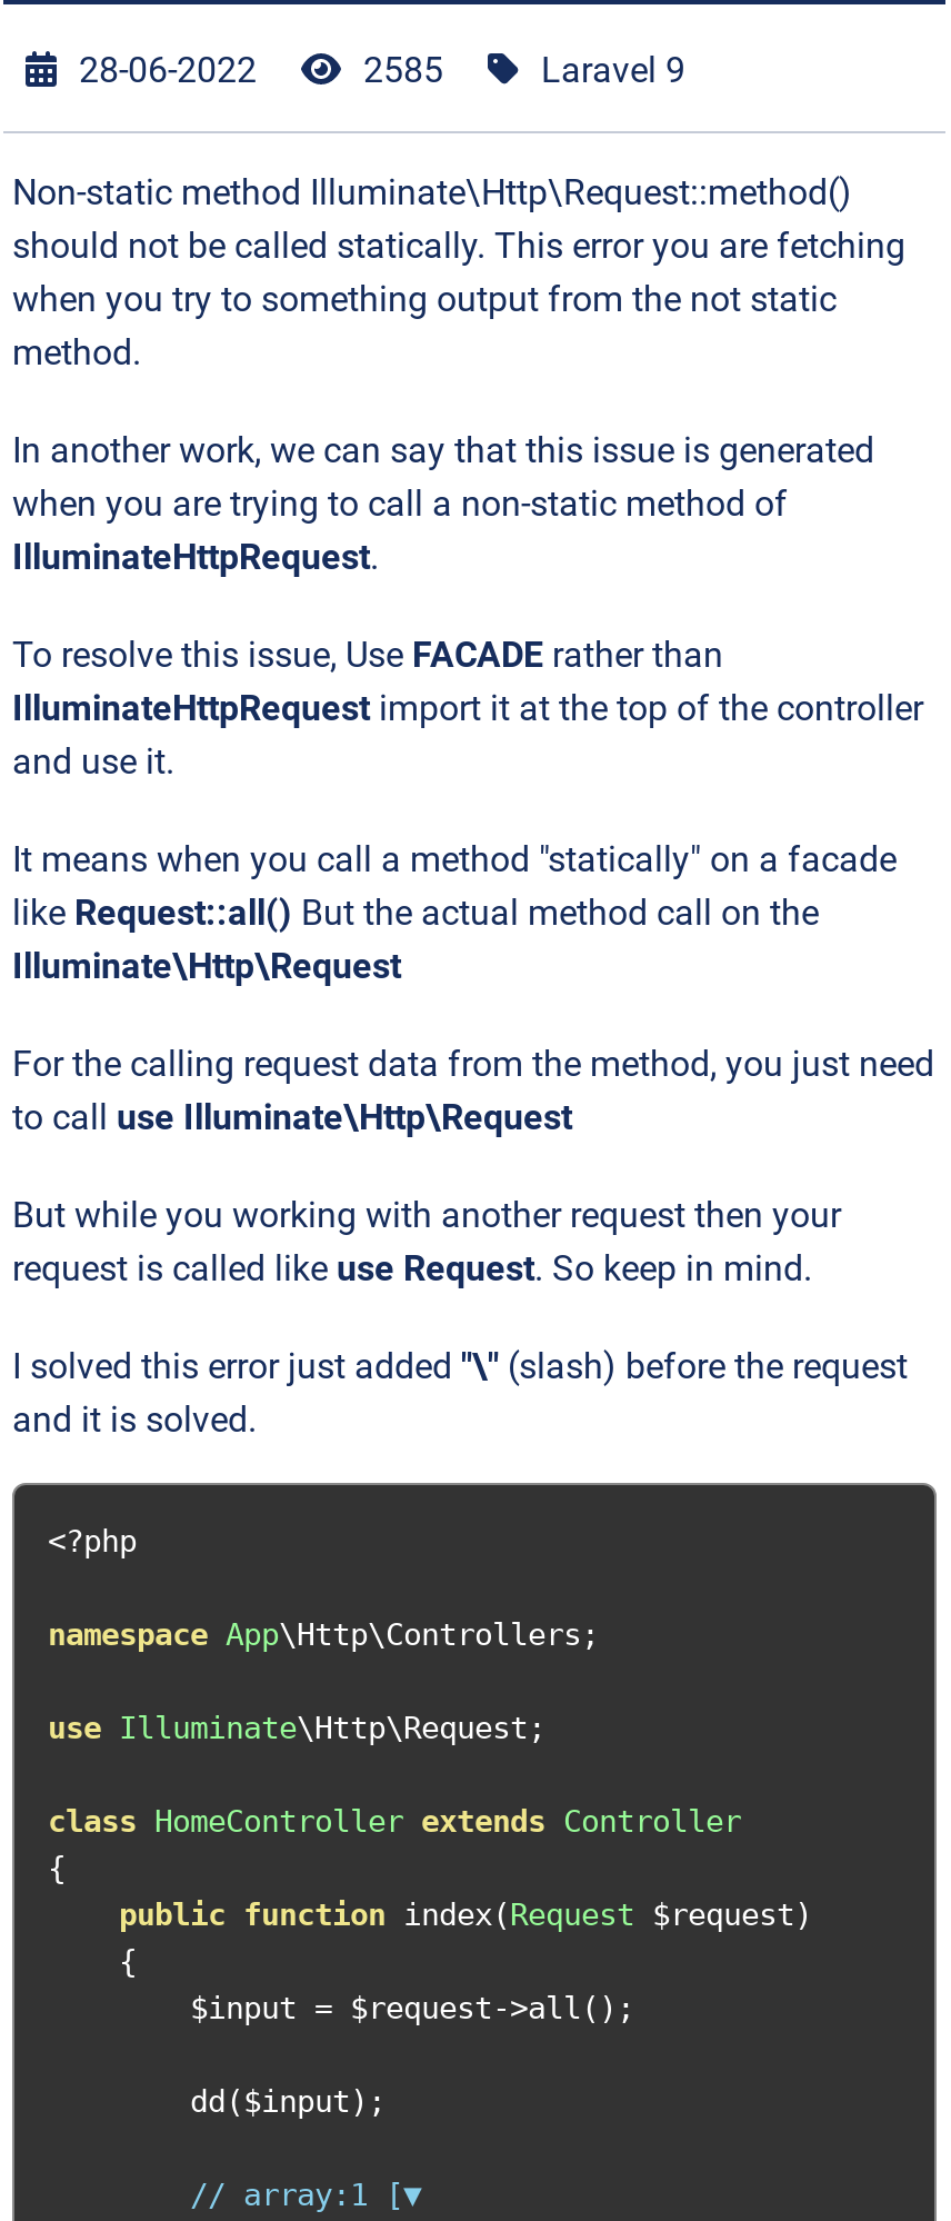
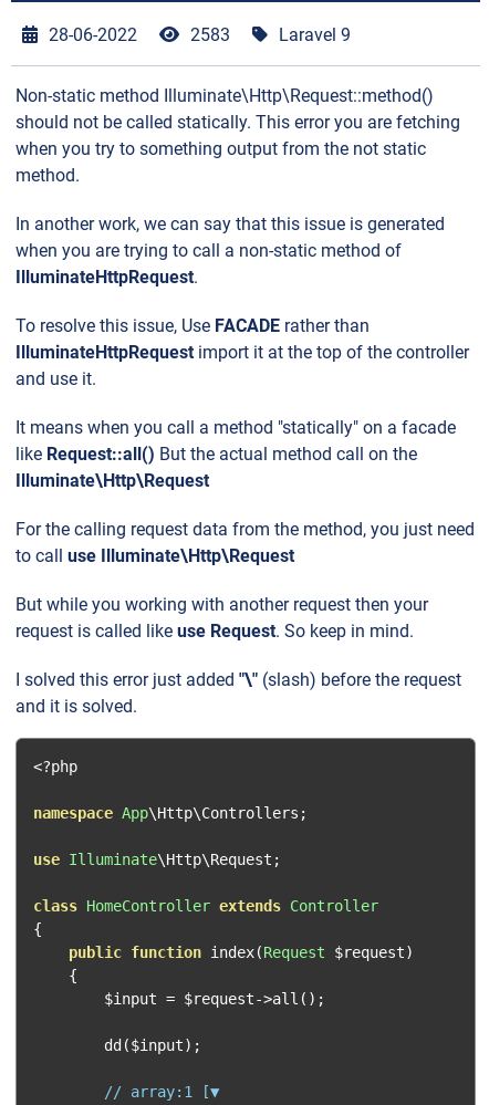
[363,49,443,91] 2585 -> [190,24,230,45] 2583

